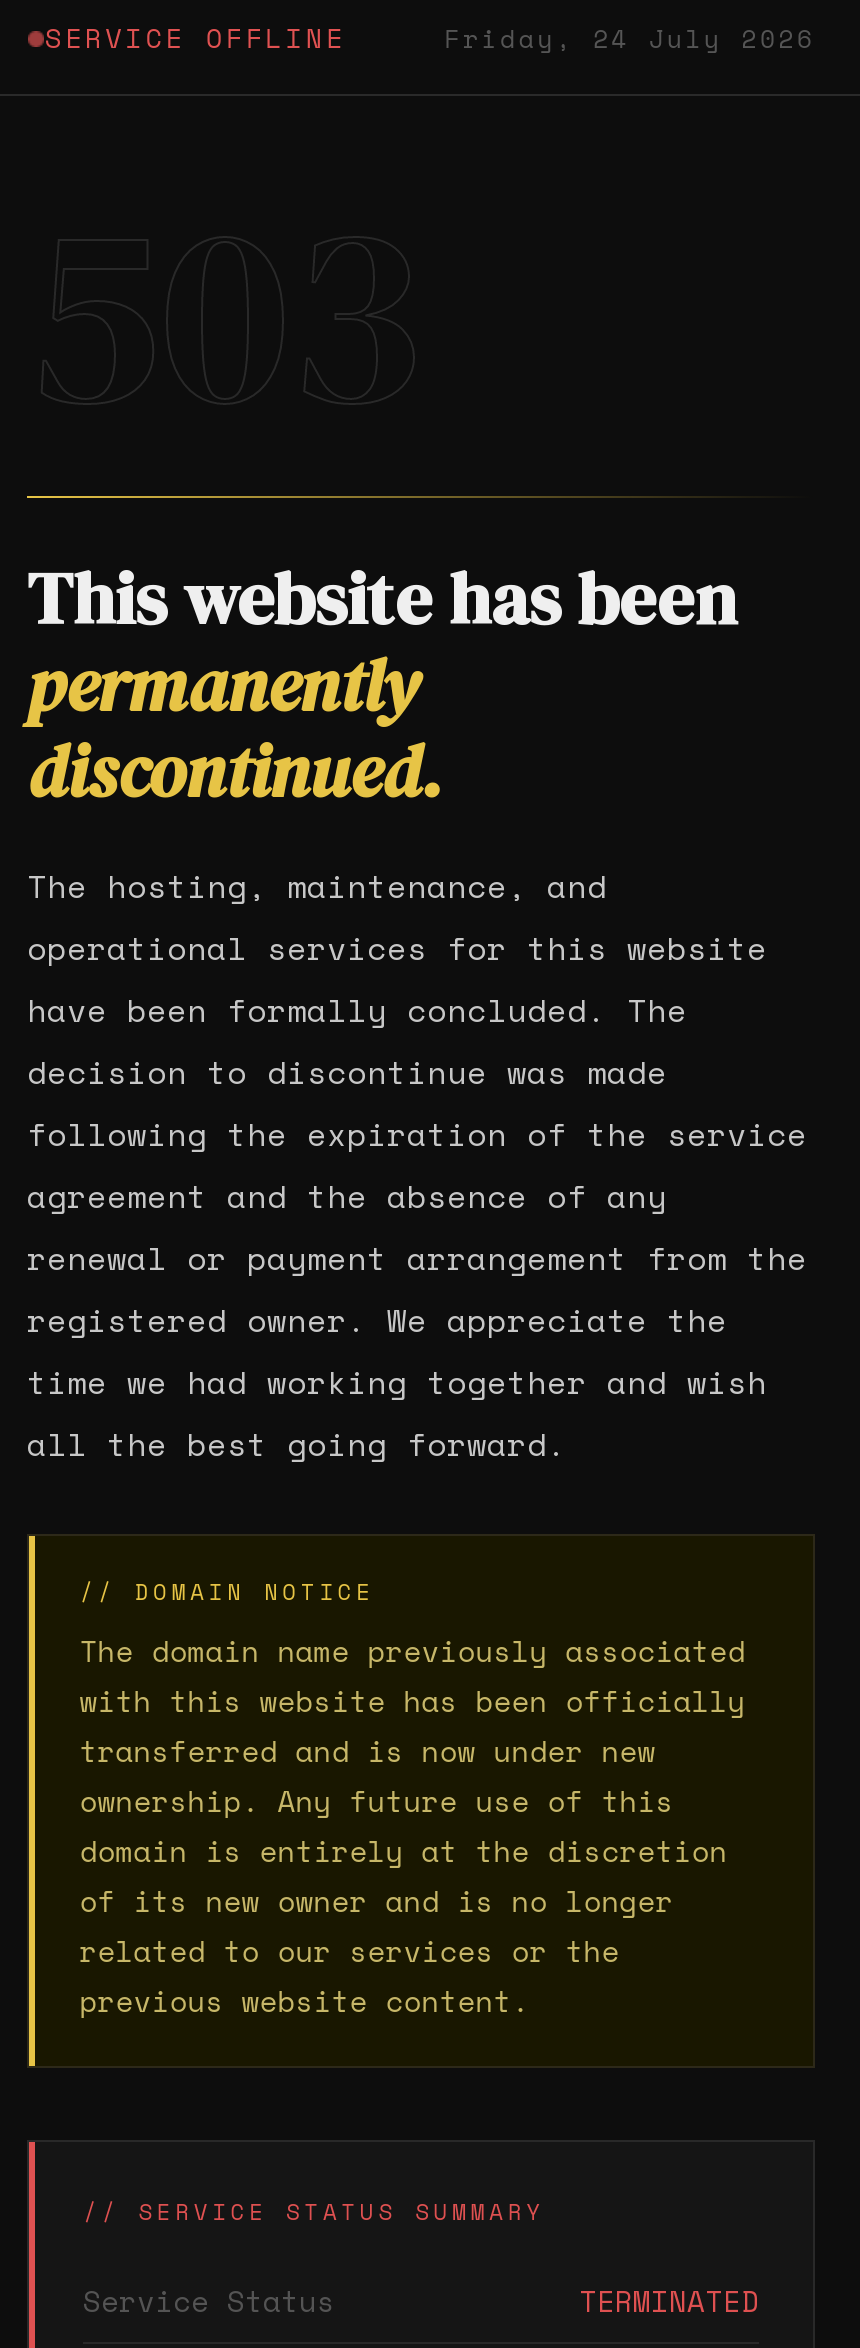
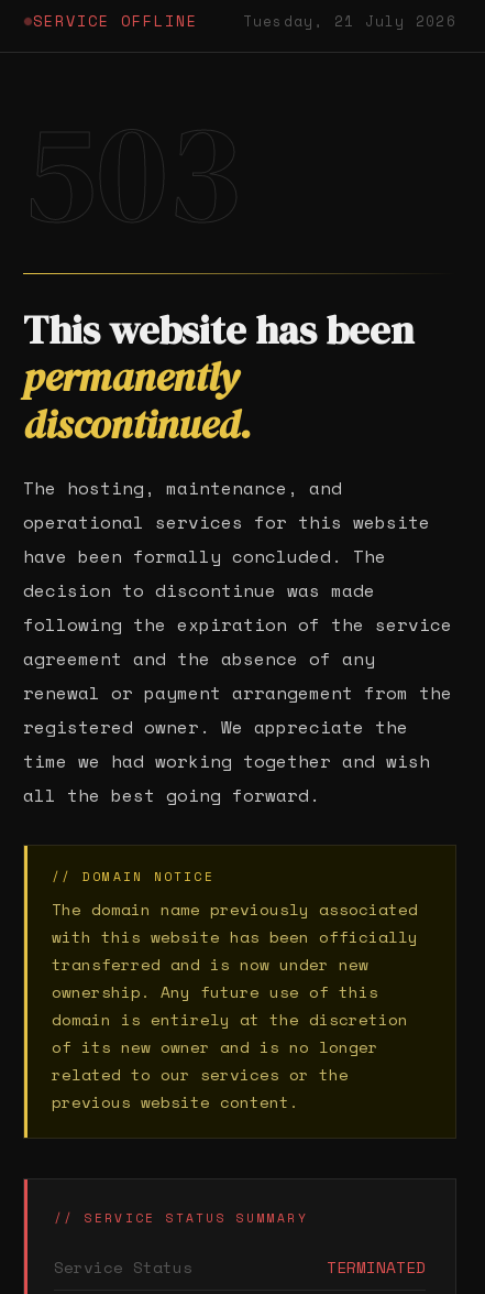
[445,19,815,57] Friday, 24 July 2026 -> [242,10,456,31] Tuesday, 21 July 2026

